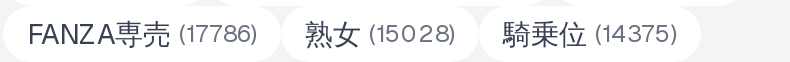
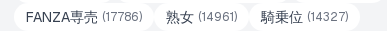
[305,16,677,52] 熟女 (15028) | 騎乗位 (14375) -> [166,8,348,26] 熟女 (14961) | 騎乗位 (14327)

